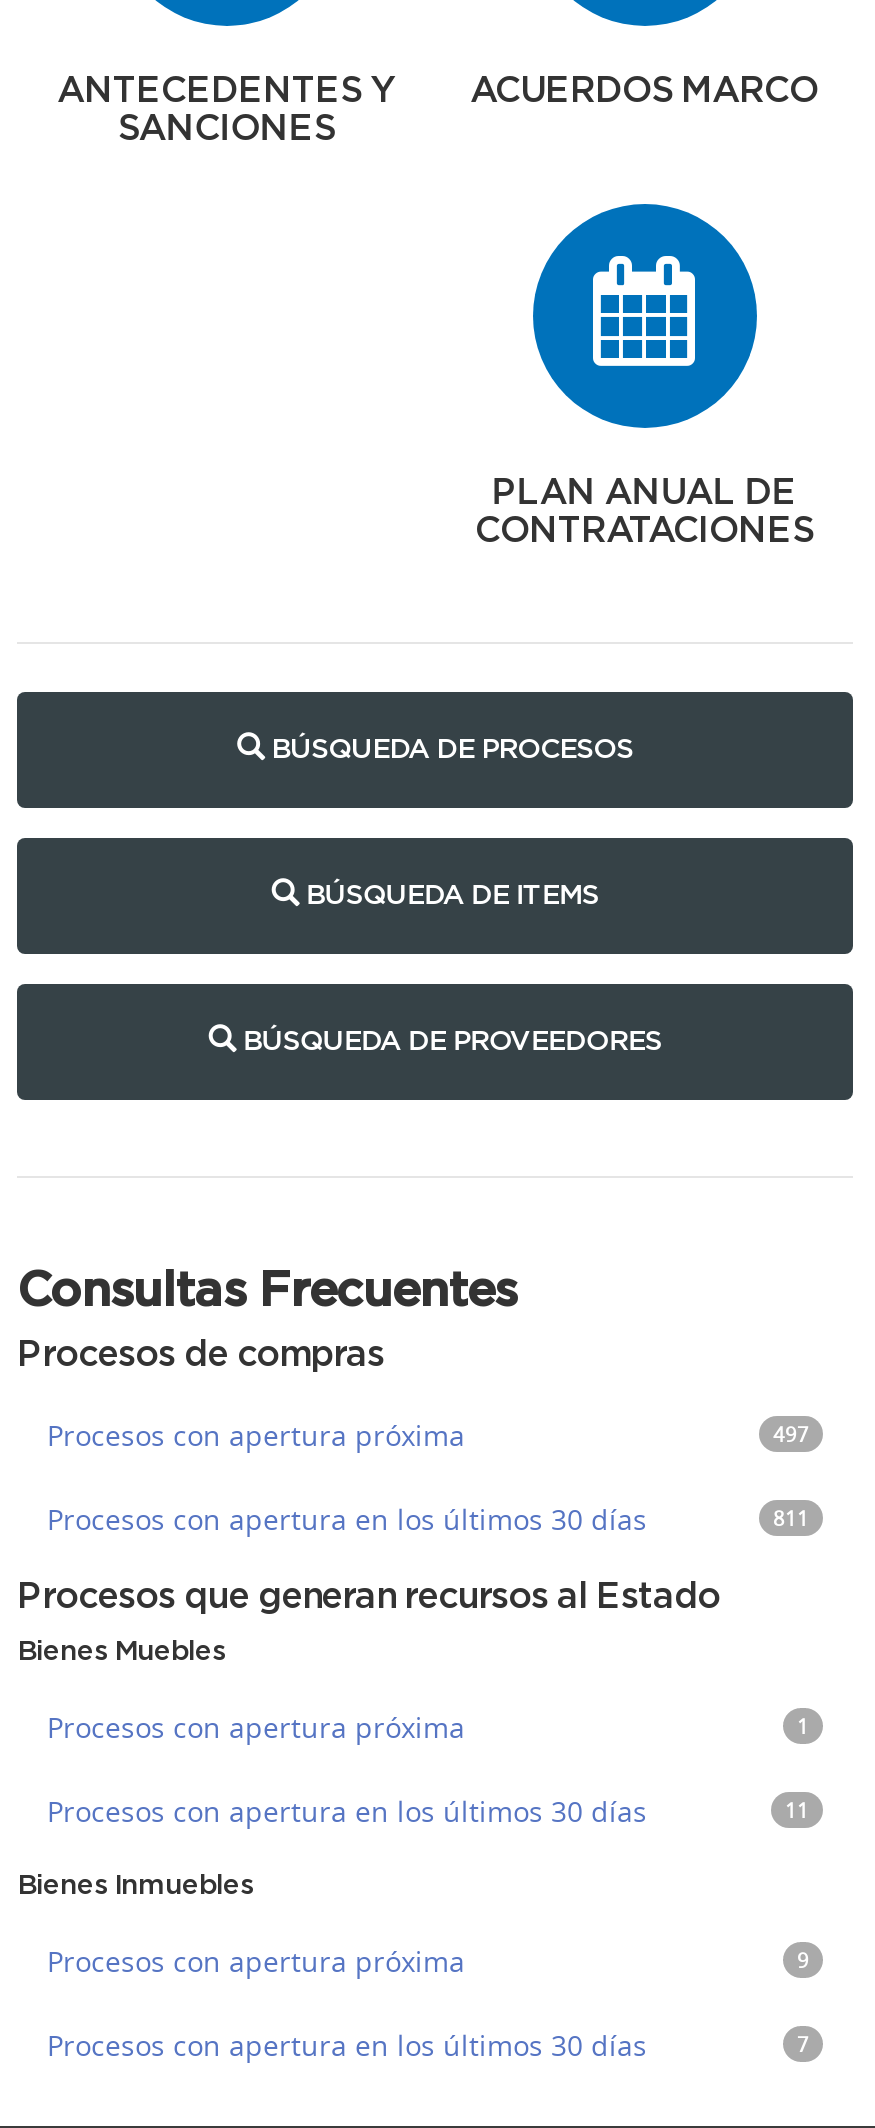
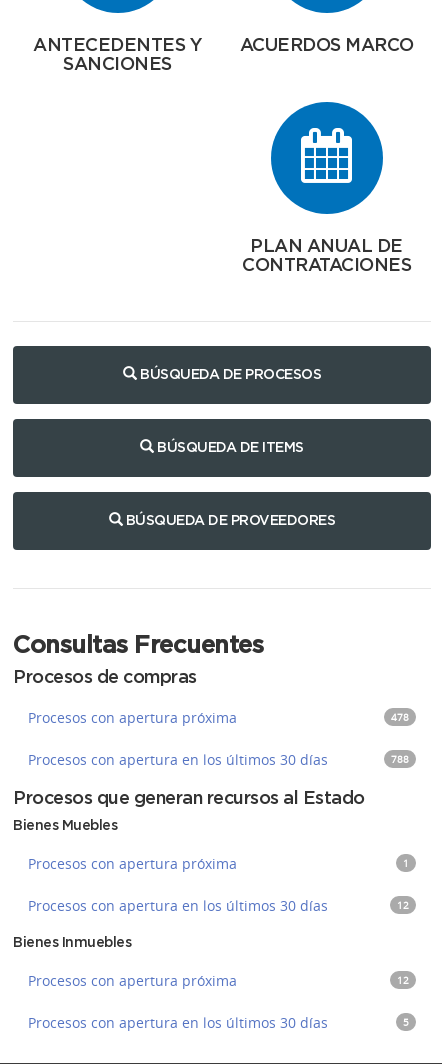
[773,1421,809,1449] 497 -> [391,710,409,724] 478
[773,1505,809,1533] 811 -> [391,752,409,766] 788
[785,1797,809,1825] 11 -> [397,898,409,912] 12
[797,1947,809,1975] 9 -> [397,973,409,987] 12
[797,2031,809,2059] 7 -> [403,1015,409,1029] 5

